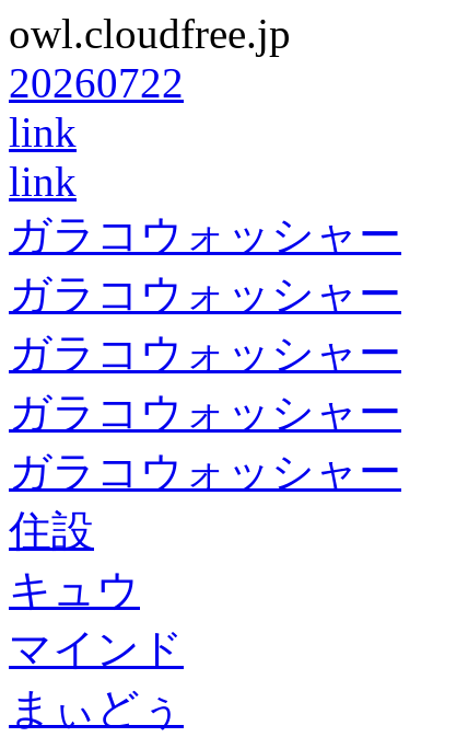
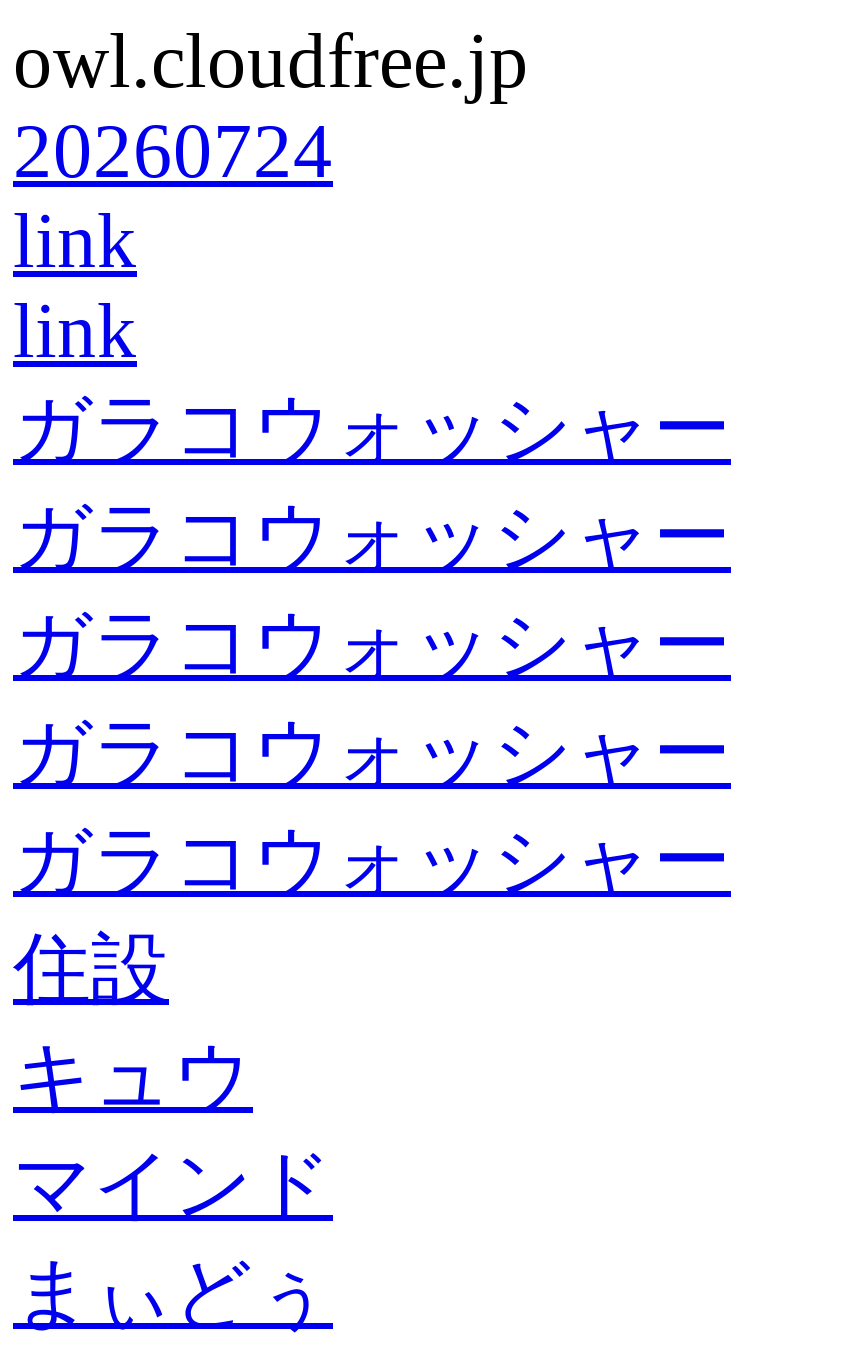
[9,59,184,106] 20260722 -> [13,107,333,193] 20260724

